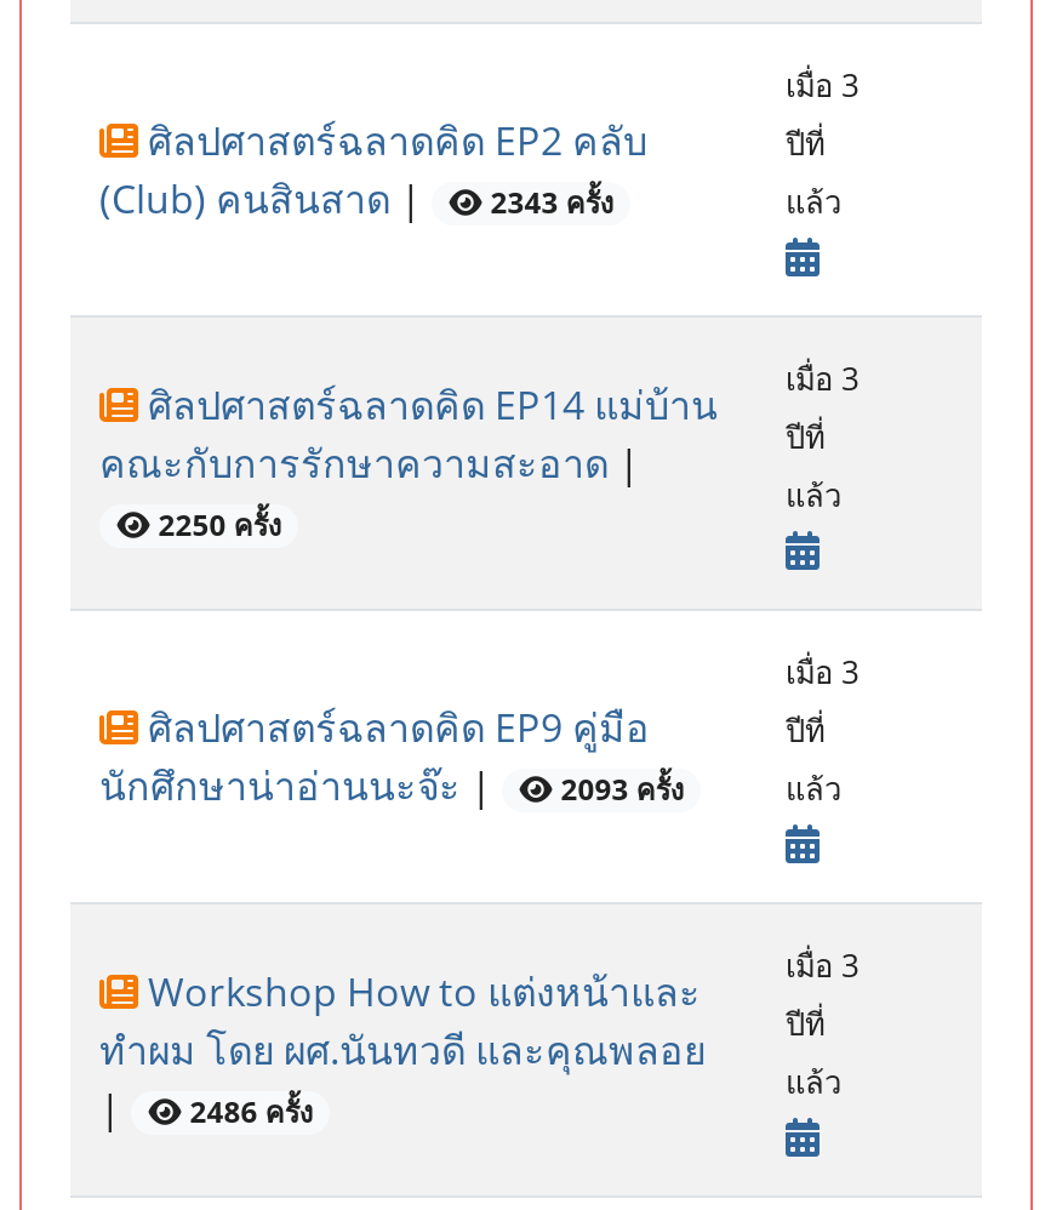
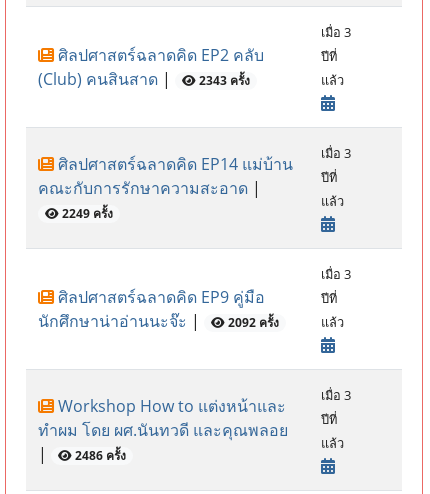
[151,504,282,546] 2250 ครั้ง -> [59,205,113,222] 2249 ครั้ง
[553,769,684,810] 2093 ครั้ง -> [225,314,279,331] 2092 ครั้ง

